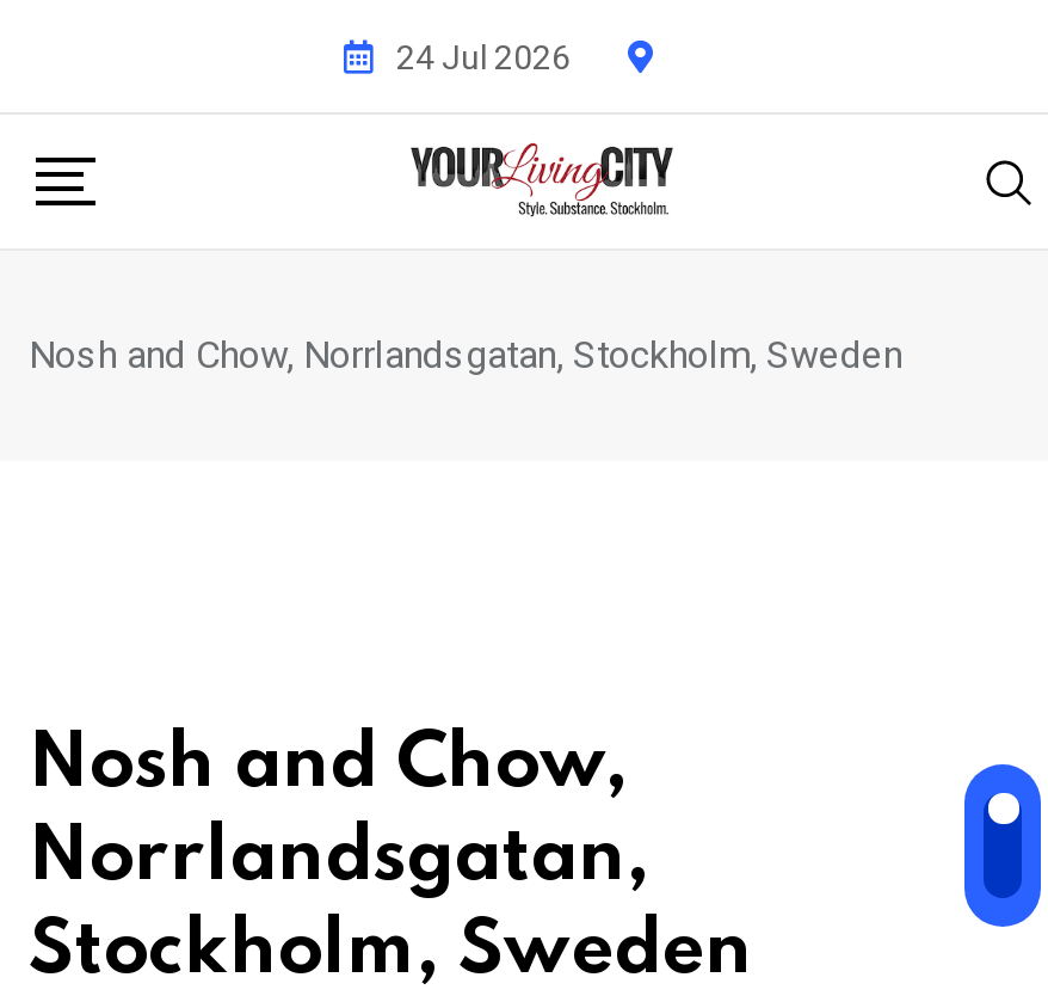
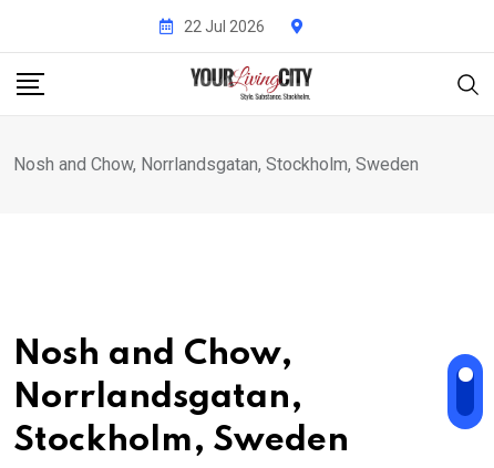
[396,37,571,75] 24 Jul 2026 -> [184,17,265,35] 22 Jul 2026

